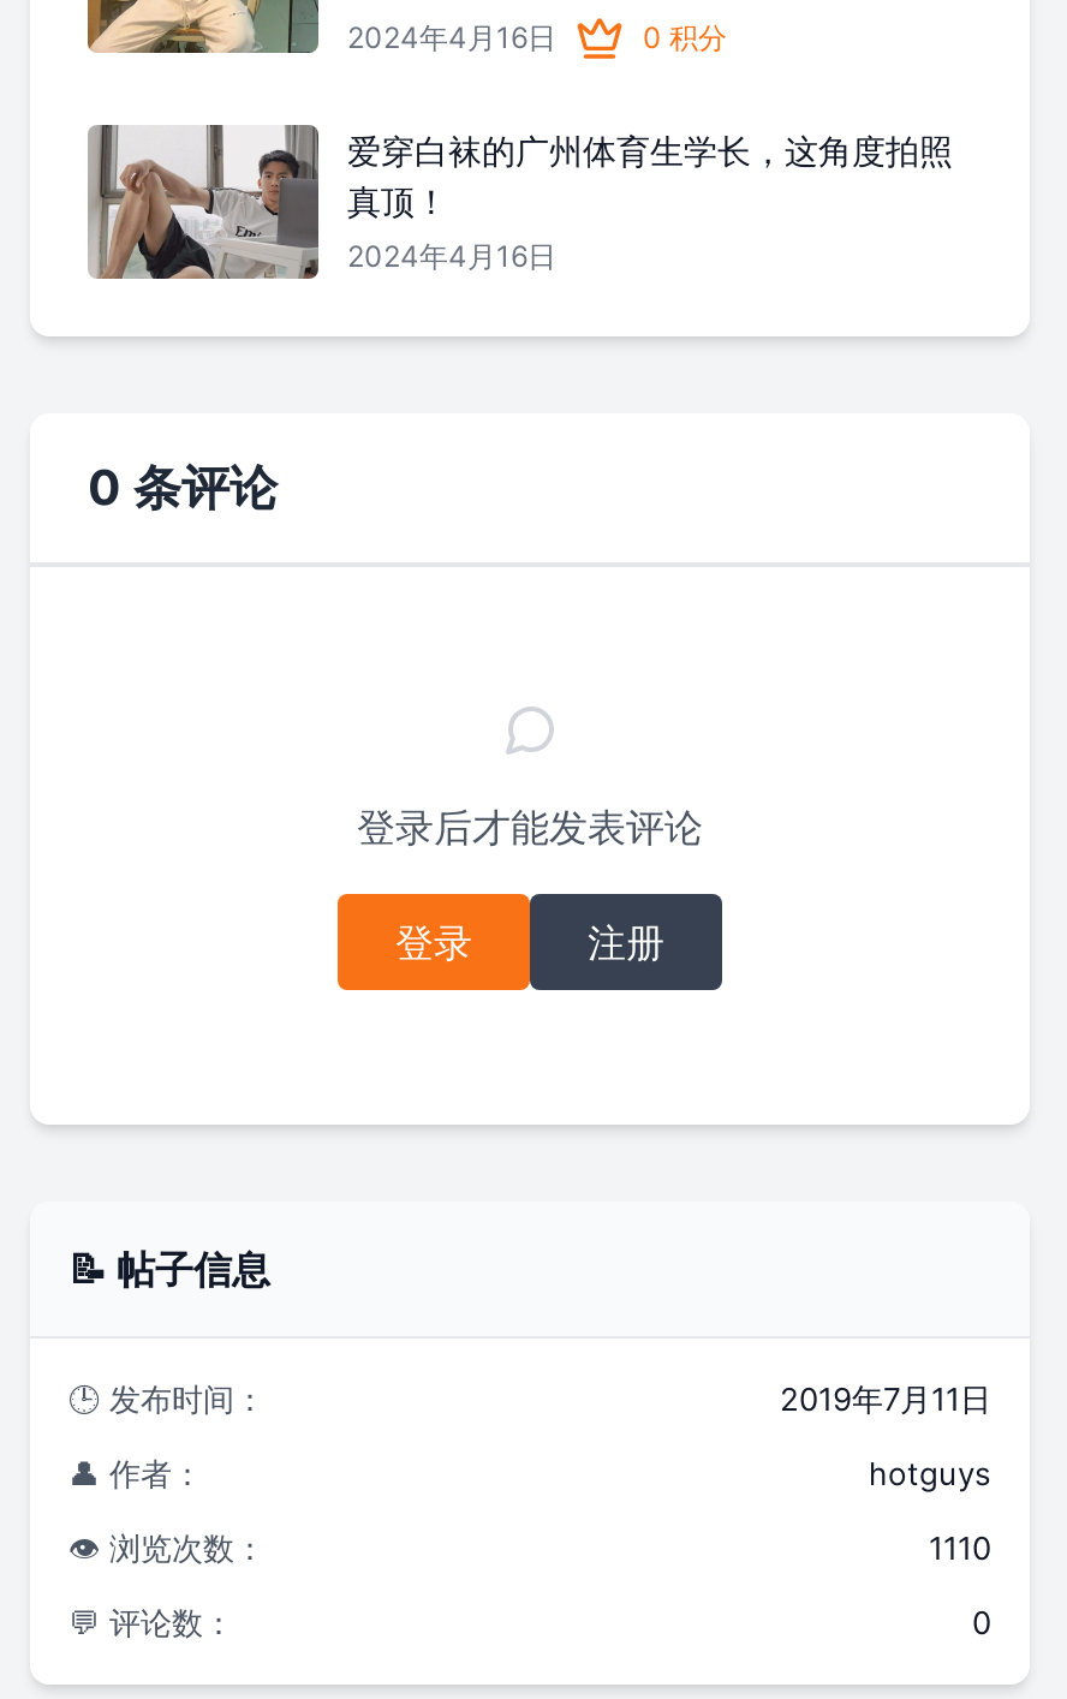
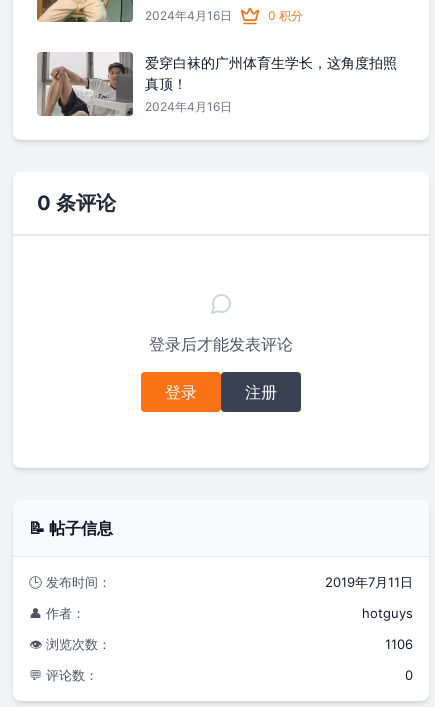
[929,1528,991,1566] 1110 -> [385,636,413,652] 1106

